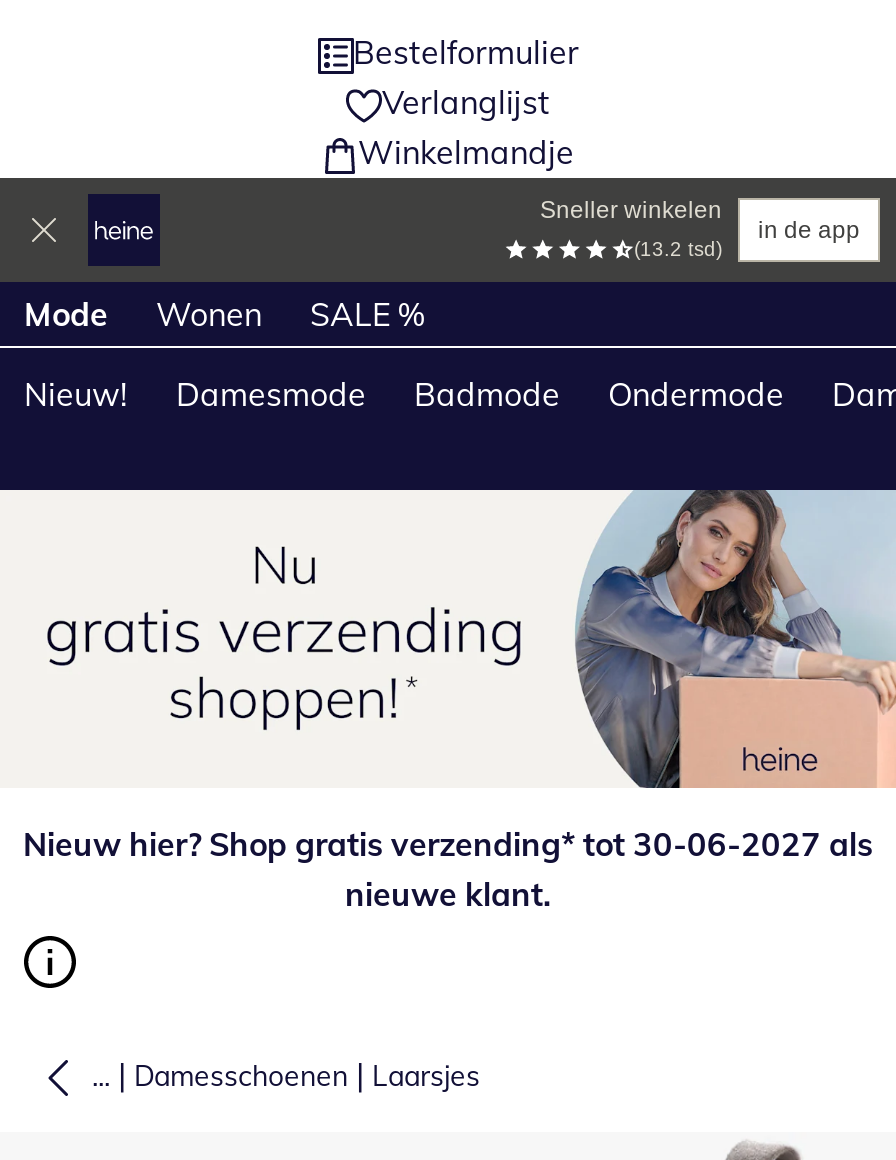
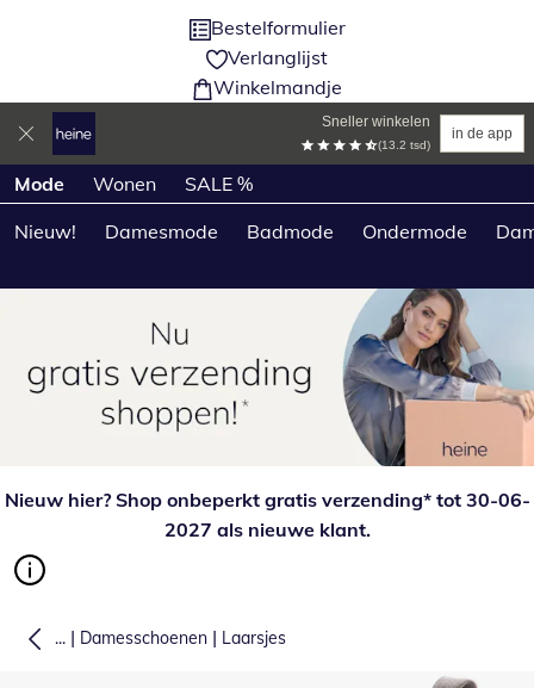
[23,824,873,914] Nieuw hier? Shop gratis verzending* tot 30-06-2027 als | nieuwe klant. -> [4,488,530,542] Nieuw hier? Shop onbeperkt gratis verzending* tot 30-06- | 2027 als nieuwe klant.

